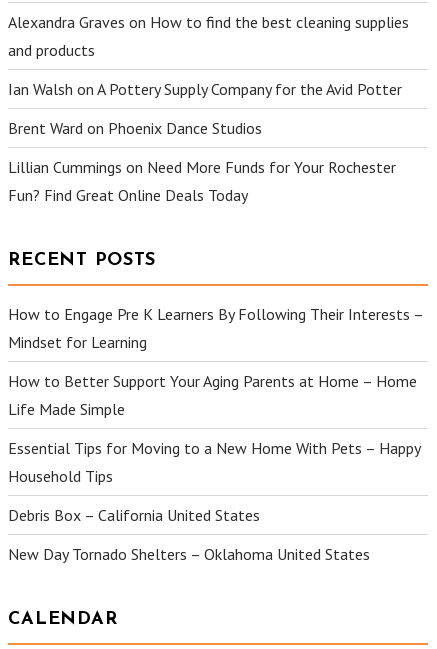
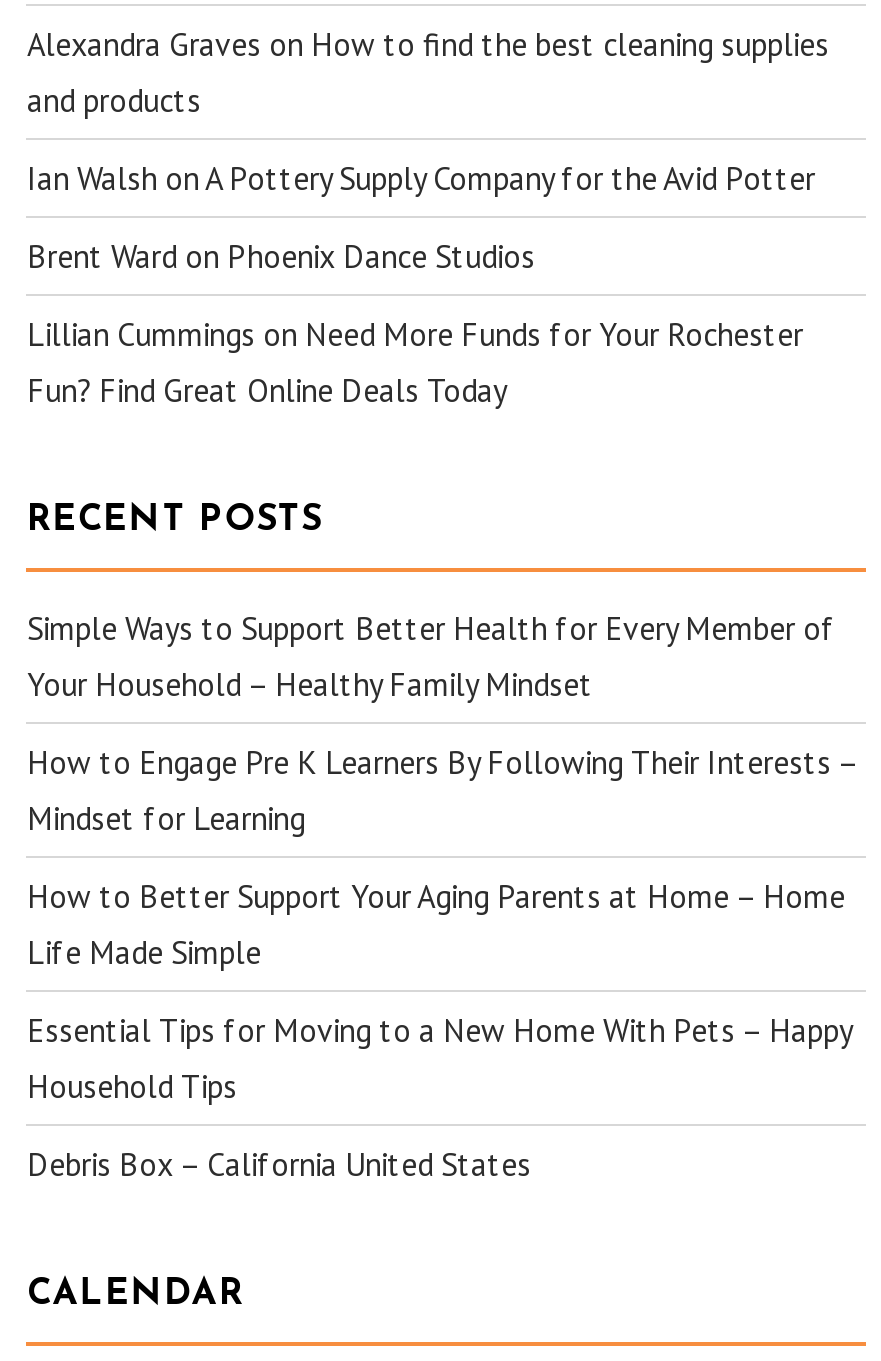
none -> [27,608,835,704] Simple Ways to Support Better Health for Every Member of | Your Household – Healthy Family Mindset
moved [8,304,423,525] -> [27,742,857,1184]: How to Engage Pre K Learners By Following Their Interests – | Mindset for Learning | How to Better Support Your Aging Parents at Home – Home | Life Made Simple | Essential Tips for Moving to a New Home With Pets – Happy | Household Tips | Debris Box – California United States
[8,544,370,564] New Day Tornado Shelters – Oklahoma United States -> none

